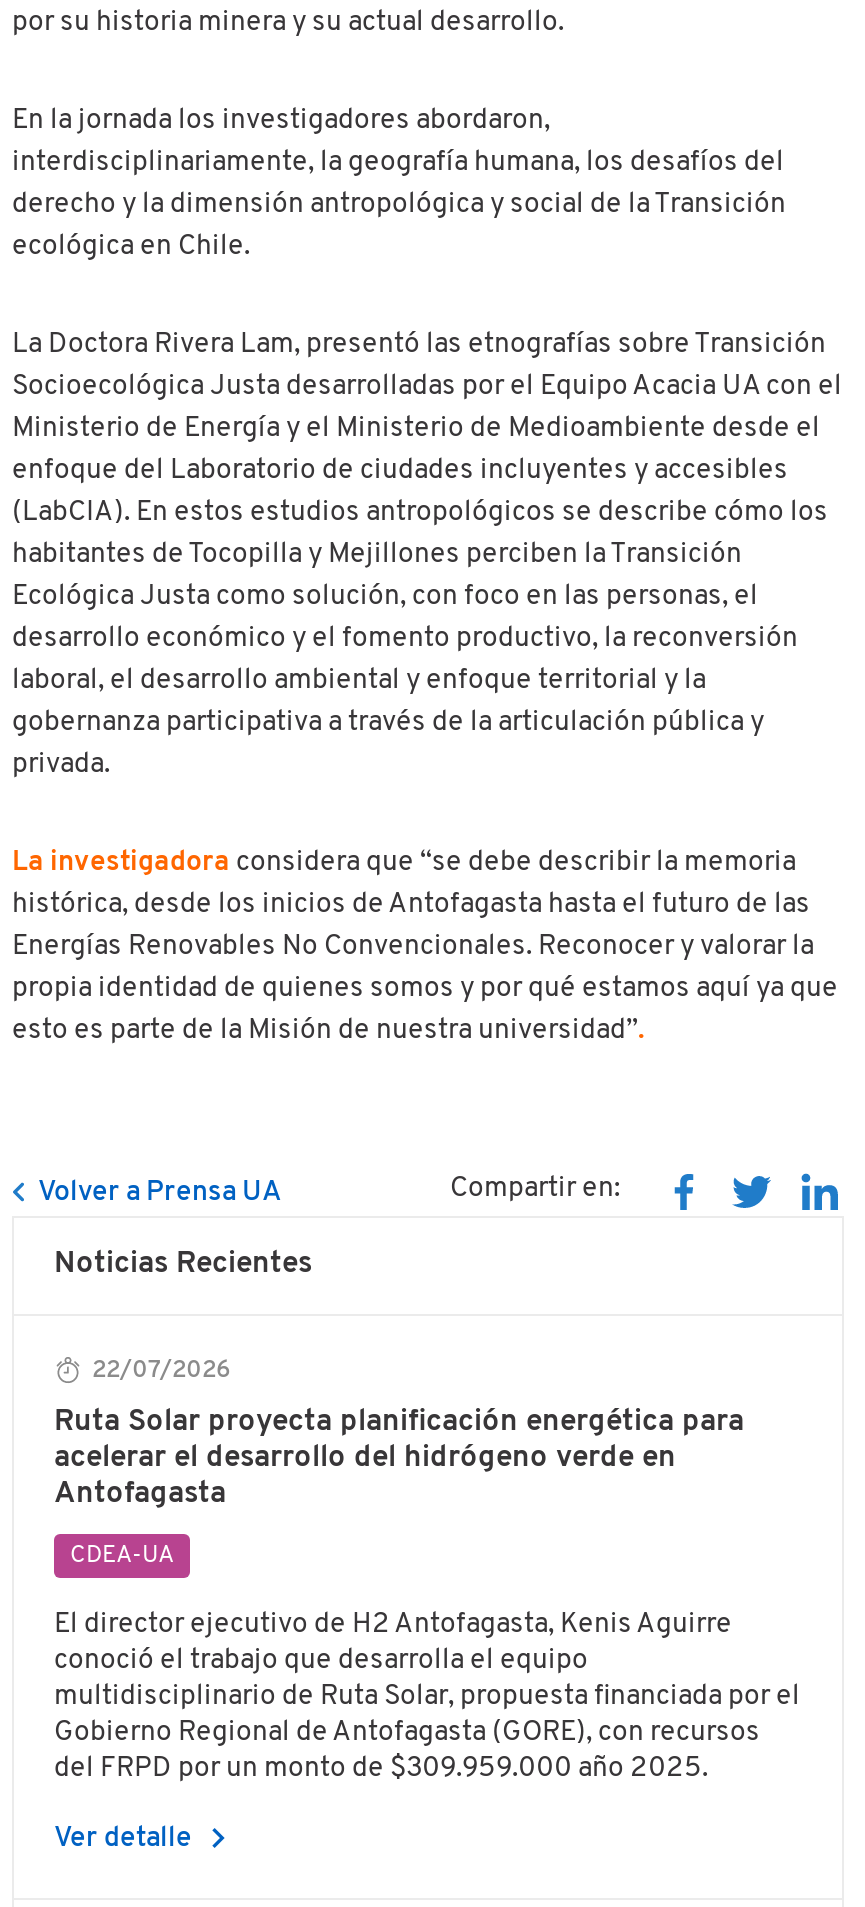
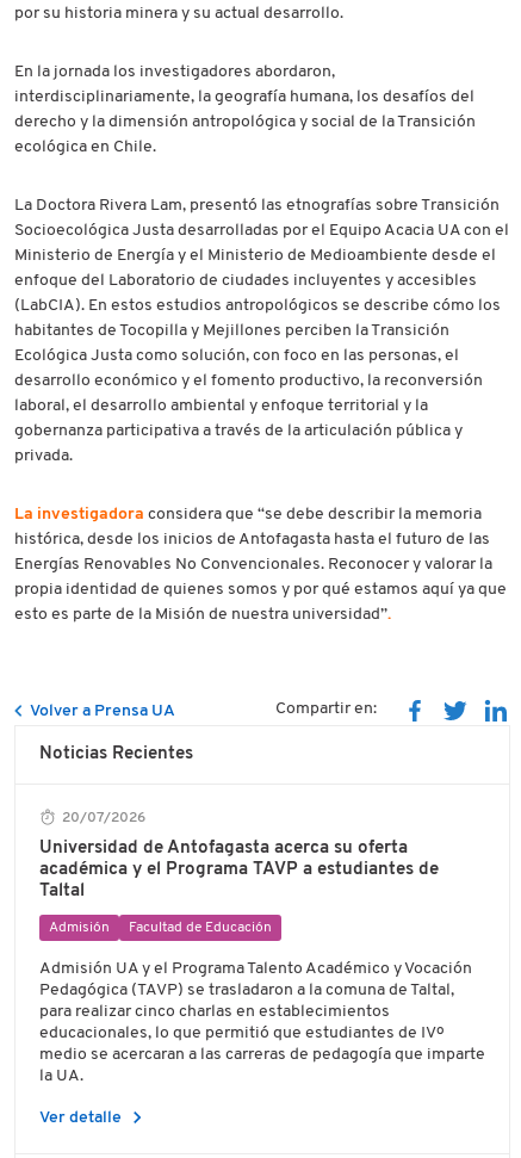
[92,1360,230,1384] 22/07/2026 -> [62,811,145,825] 20/07/2026
[54,1409,744,1511] Ruta Solar proyecta planificación energética para | acelerar el desarrollo del hidrógeno verde en | Antofagasta -> [39,840,439,901] Universidad de Antofagasta acerca su oferta | académica y el Programa TAVP a estudiantes de | Taltal
[70,1545,174,1569] CDEA-UA -> [49,921,272,935] Admisión | Facultad de Educación
[54,1611,800,1785] El director ejecutivo de H2 Antofagasta, Kenis Aguirre | conoció el trabajo que desarrolla el equipo | multidisciplinario de Ruta Solar, propuesta financiada por el | Gobierno Regional de Antofagasta (GORE), con recursos | del FRPD por un monto de $309.959.000 año 2025. -> [39,961,485,1086] Admisión UA y el Programa Talento Académico y Vocación | Pedagógica (TAVP) se trasladaron a la comuna de Taltal, | para realizar cinco charlas en establecimientos | educacionales, lo que permitió que estudiantes de IVº | medio se acercaran a las carreras de pedagogía que imparte | la UA.

